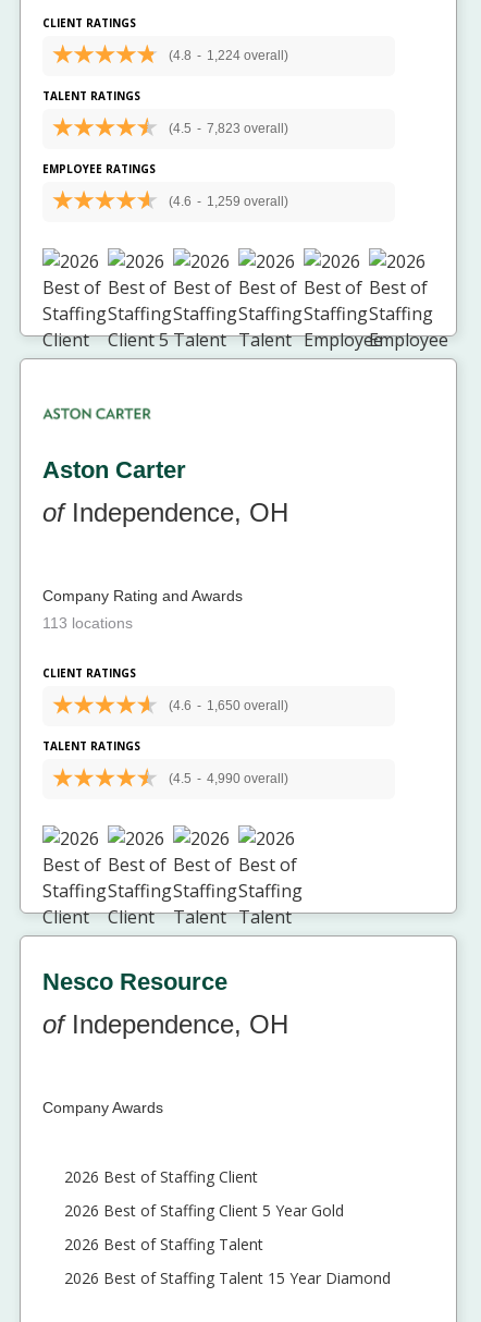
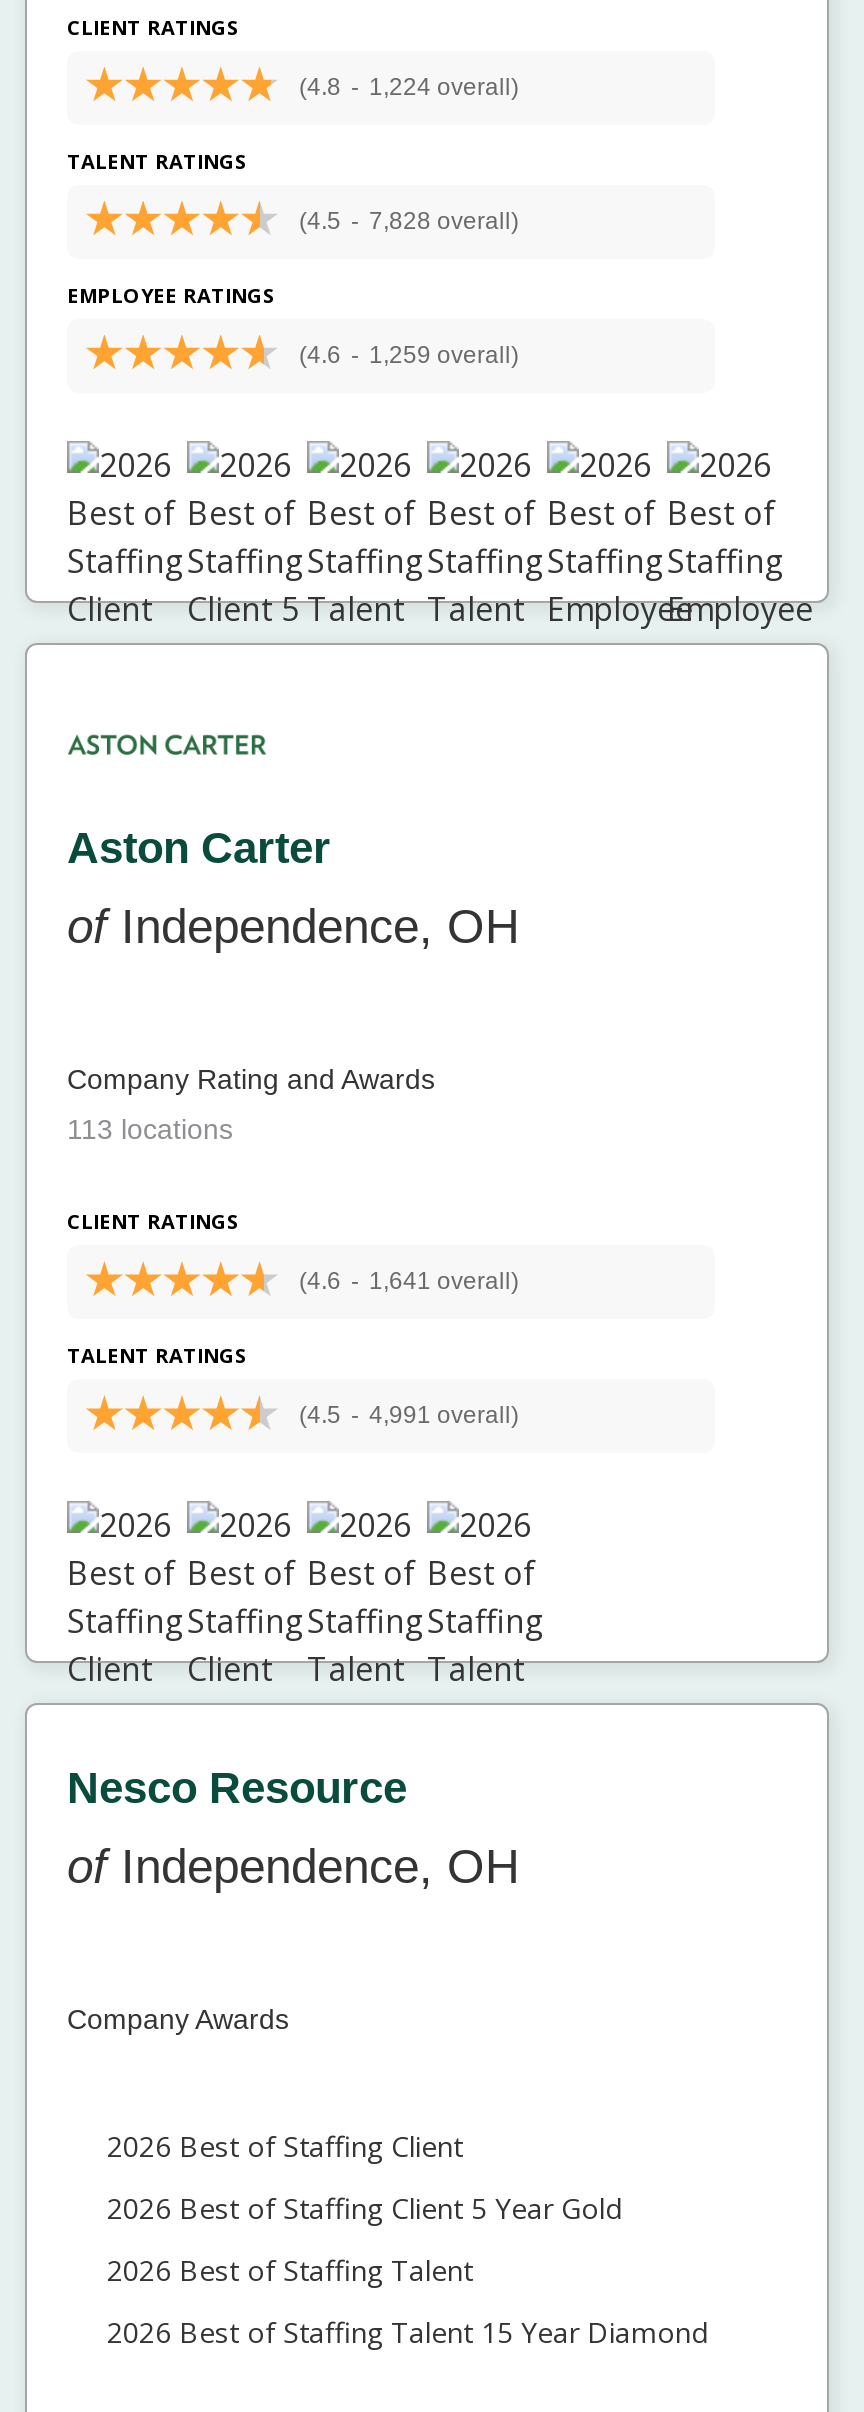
[169,121,288,136] (4.5 - 7,823 overall) -> [299,207,519,235] (4.5 - 7,828 overall)
[169,698,288,713] (4.6 - 1,650 overall) -> [299,1267,519,1295] (4.6 - 1,641 overall)
[169,771,288,786] (4.5 - 4,990 overall) -> [299,1401,519,1429] (4.5 - 4,991 overall)

